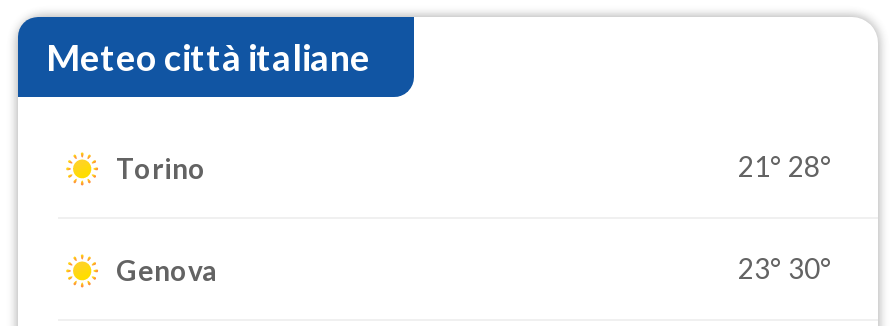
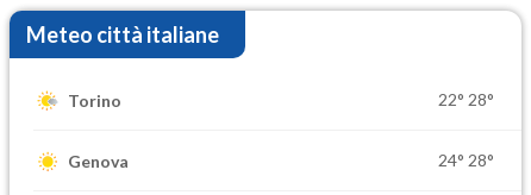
[738,149,832,183] 21° 28° -> [438,89,494,109] 22° 28°
[738,251,832,285] 23° 30° -> [438,150,494,170] 24° 28°

